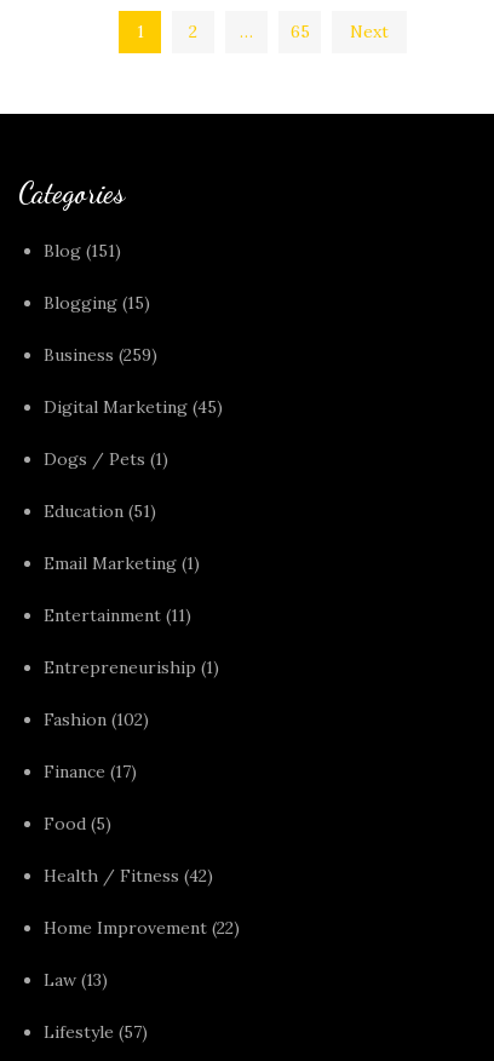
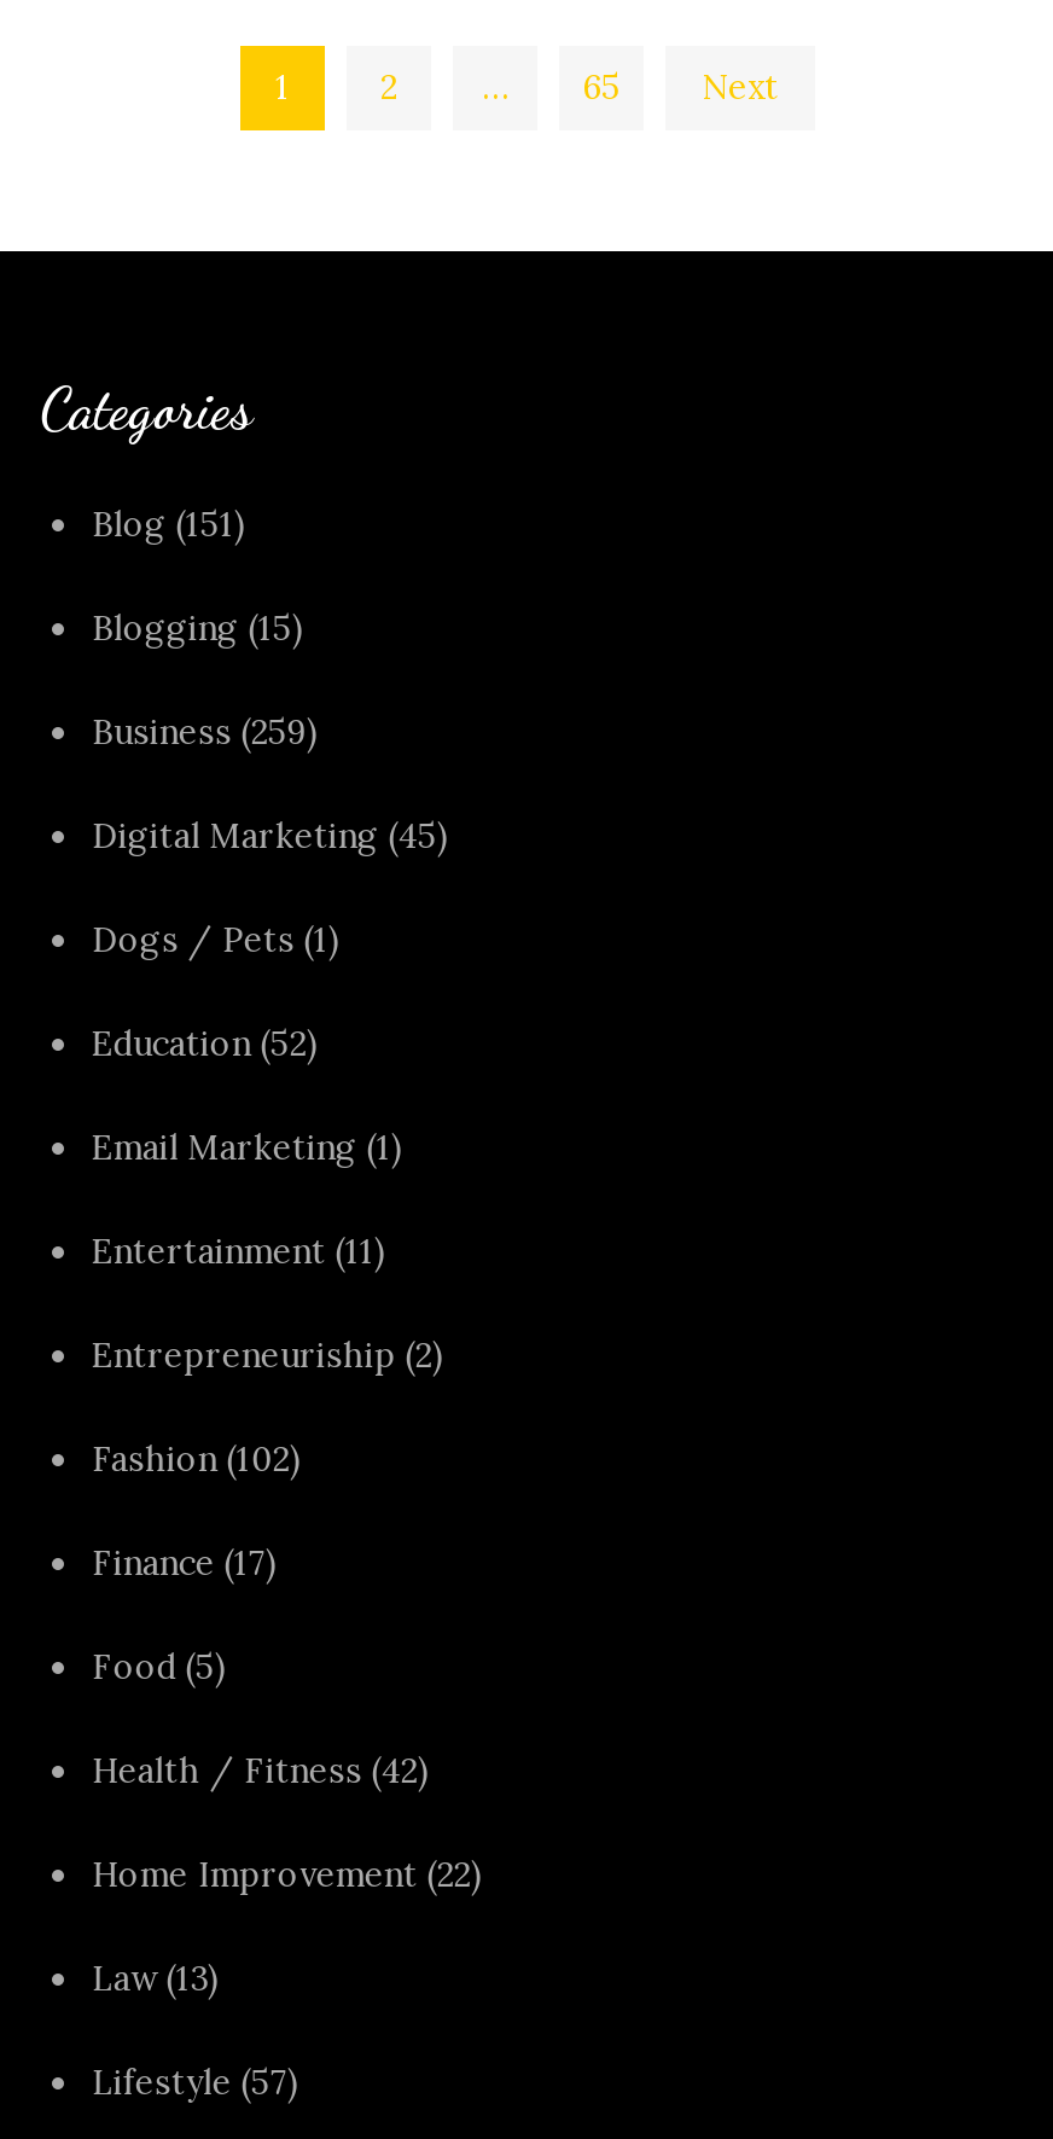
[44,500,157,522] Education (51) -> [92,1022,319,1066] Education (52)
[44,657,220,679] Entrepreneuriship (1) -> [92,1334,444,1377] Entrepreneuriship (2)

